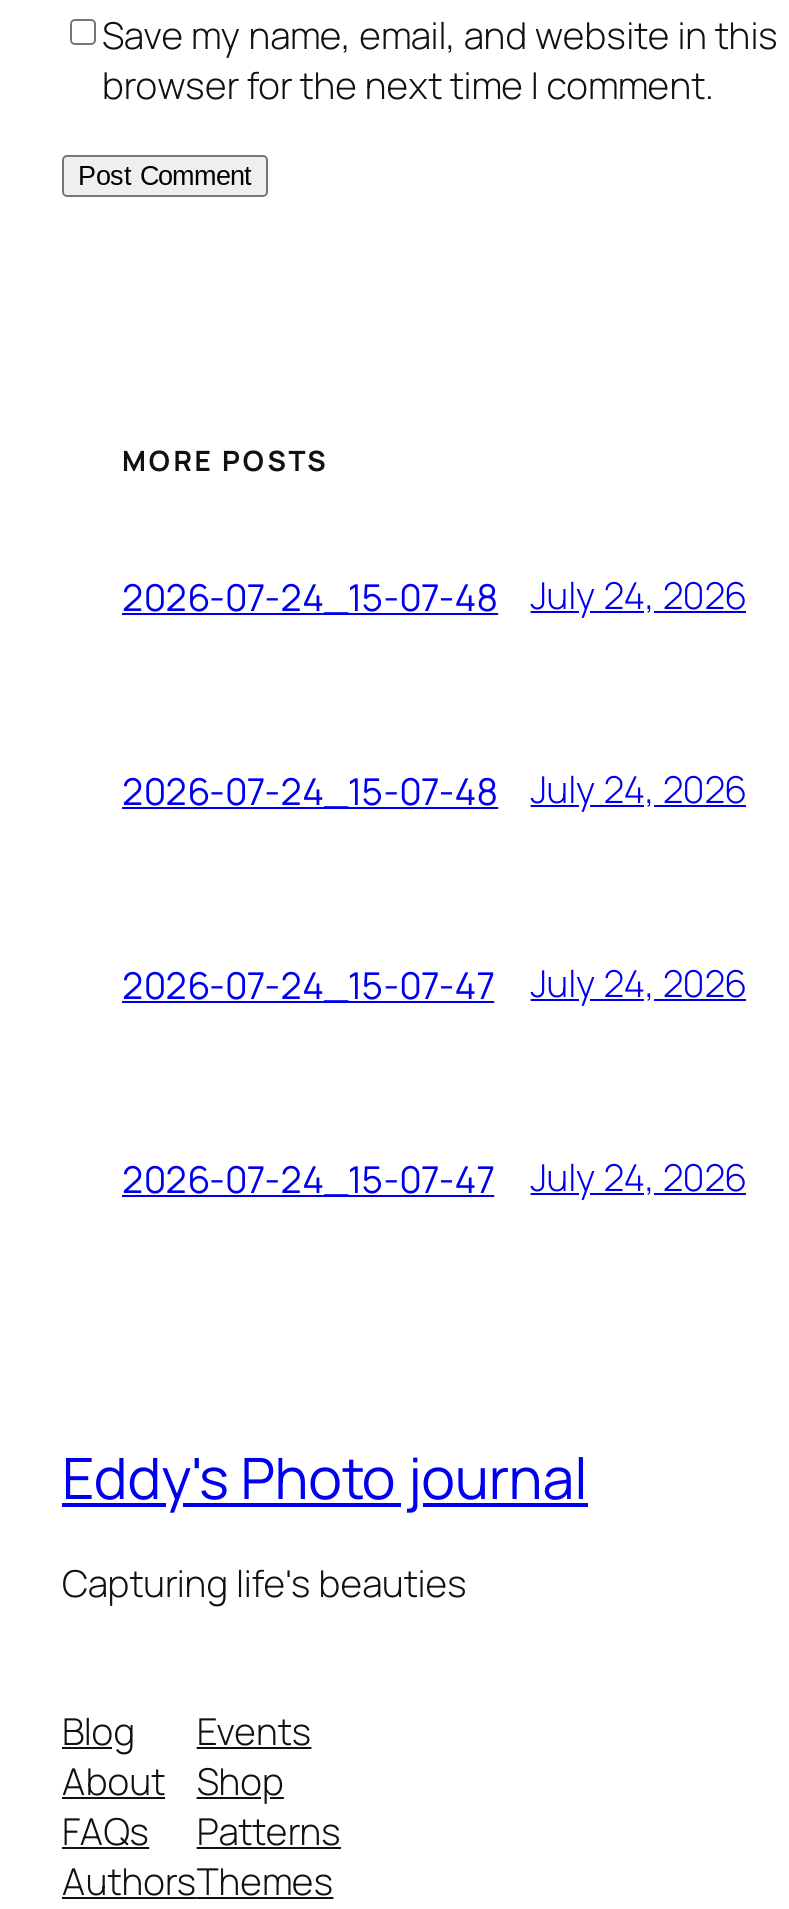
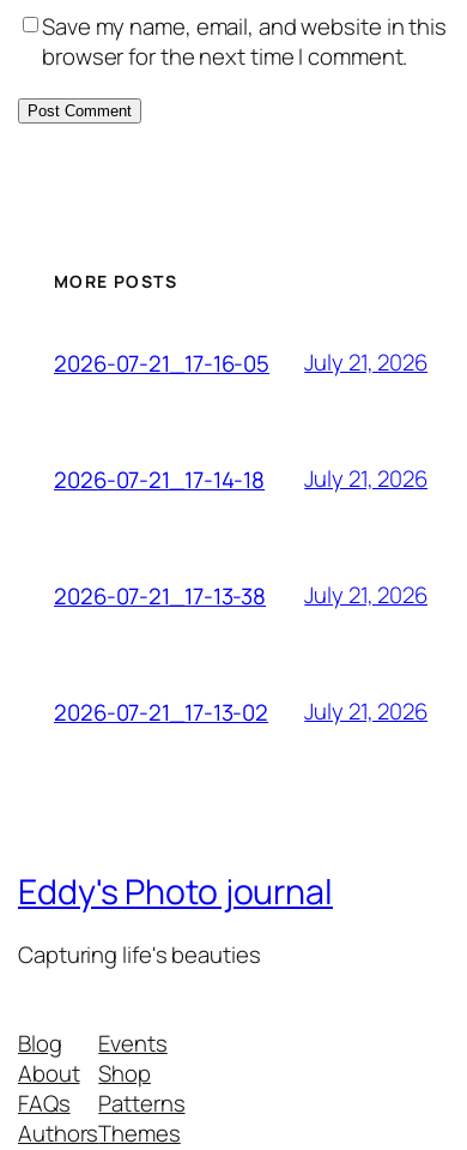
[122,570,498,622] 2026-07-24_15-07-48 -> [54,347,270,378] 2026-07-21_17-16-05
[531,569,746,621] July 24, 2026 -> [305,347,427,378] July 21, 2026
[122,764,498,816] 2026-07-24_15-07-48 -> [54,463,265,495] 2026-07-21_17-14-18
[531,763,746,815] July 24, 2026 -> [305,463,427,494] July 21, 2026
[122,958,494,1010] 2026-07-24_15-07-47 -> [54,580,266,611] 2026-07-21_17-13-38
[531,957,746,1009] July 24, 2026 -> [305,579,427,610] July 21, 2026
[122,1152,494,1204] 2026-07-24_15-07-47 -> [54,696,268,727] 2026-07-21_17-13-02
[531,1151,746,1203] July 24, 2026 -> [305,696,427,727] July 21, 2026

